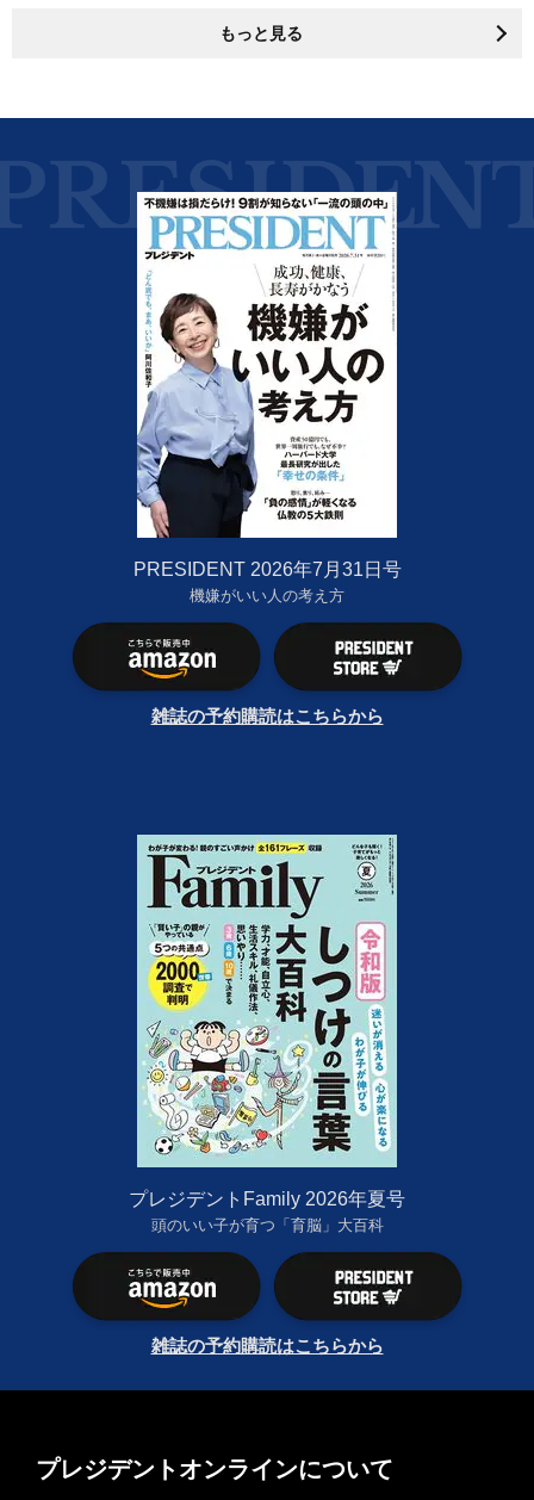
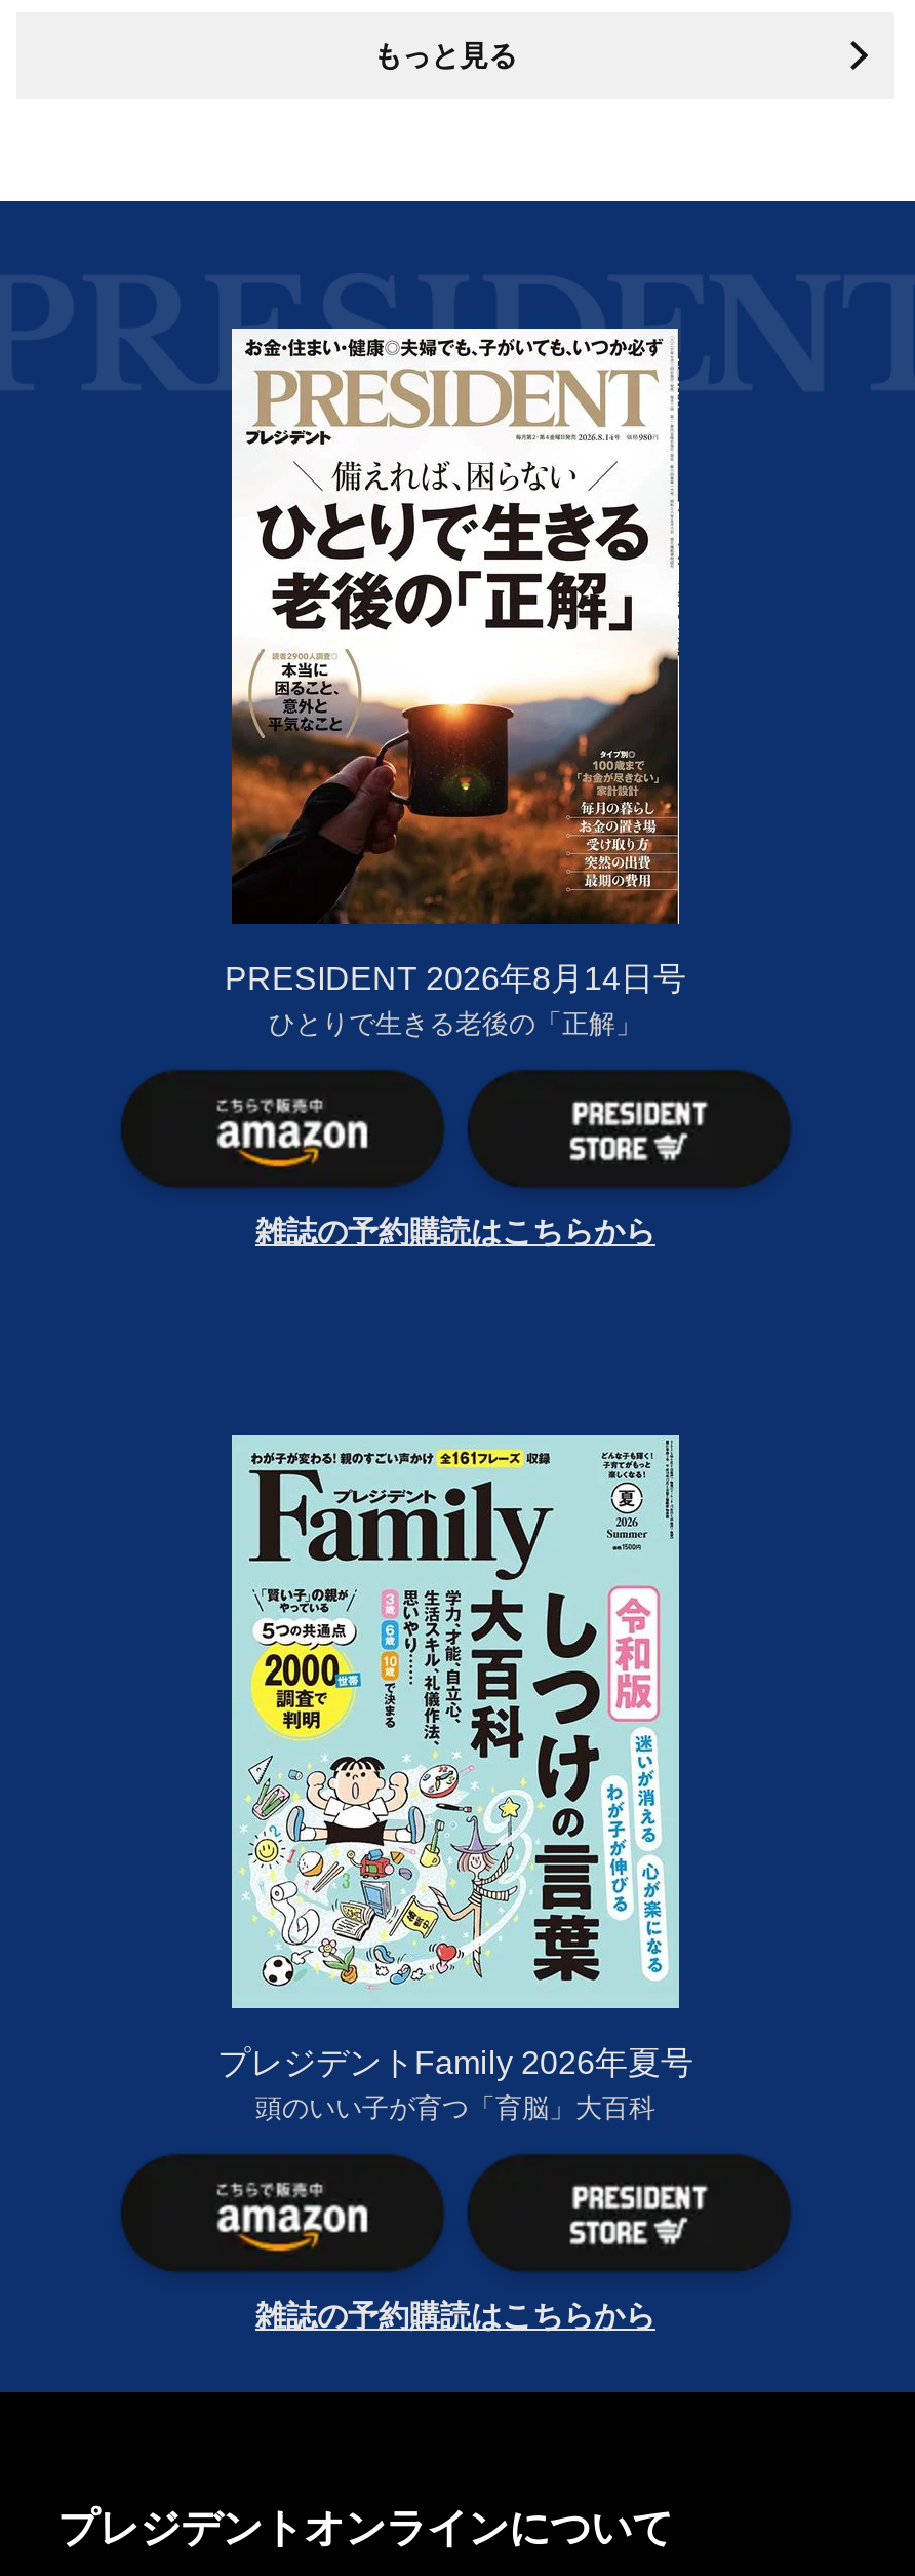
[133,196,401,605] [image] | PRESIDENT 2026年7月31日号 | 機嫌がいい人の考え方 -> [225,335,686,1039] [image] | PRESIDENT 2026年8月14日号 | ひとりで生きる老後の「正解」

